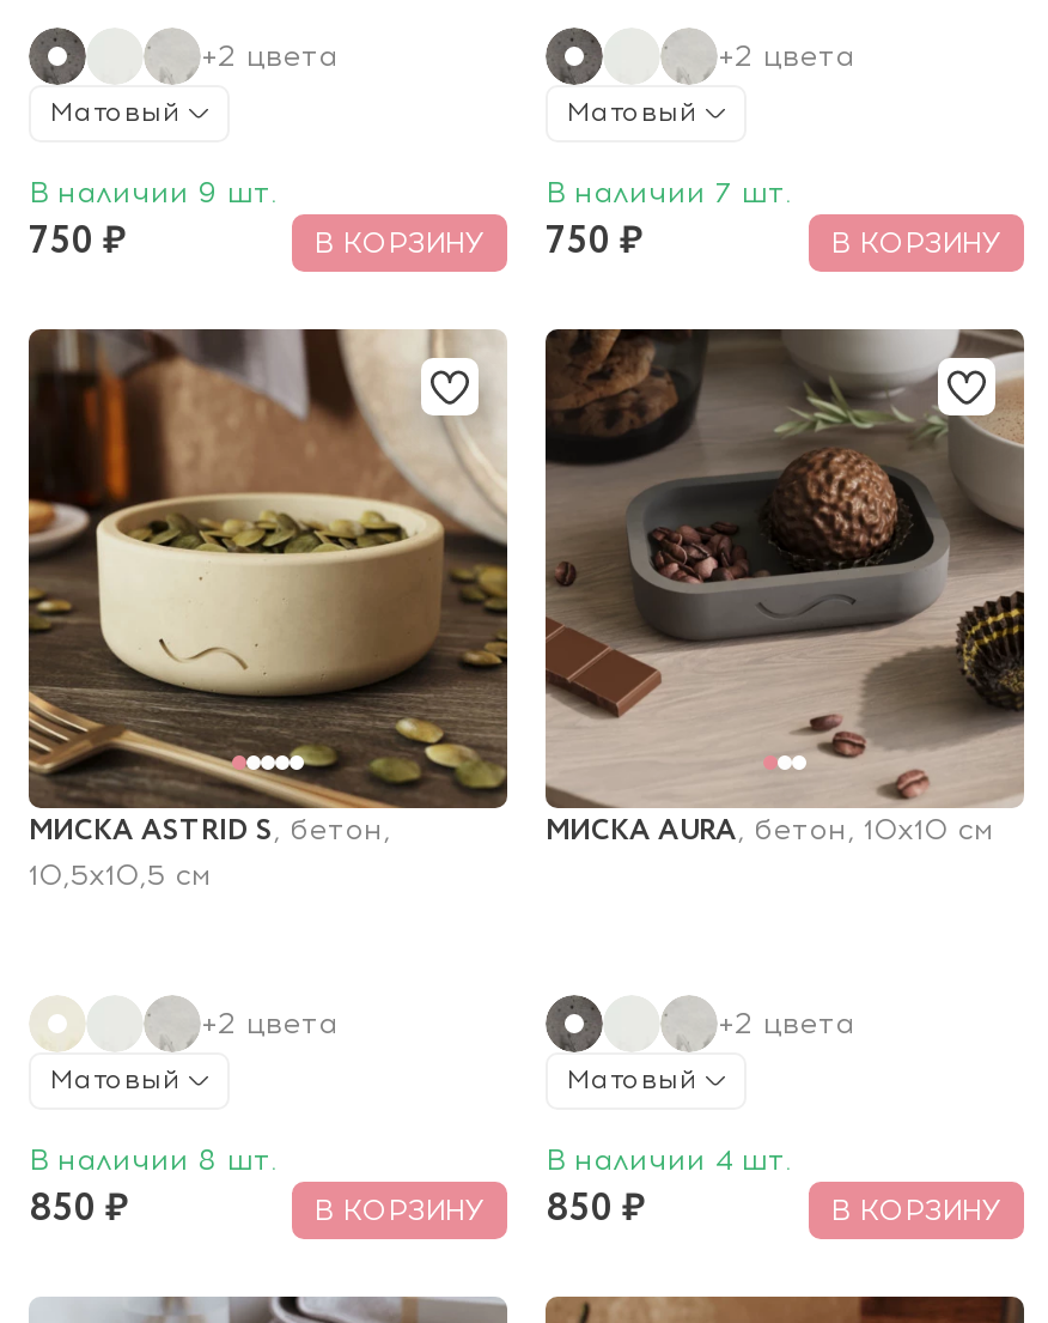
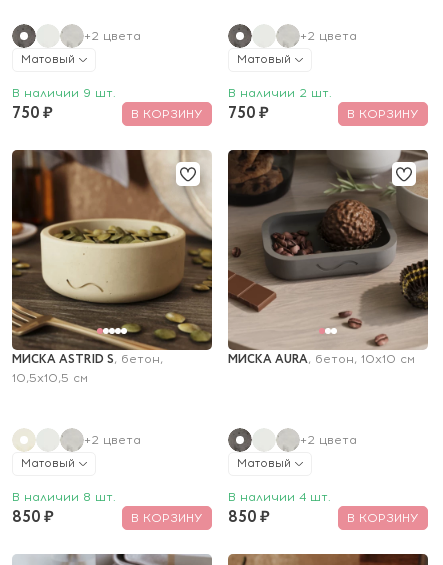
[546,176,792,210] В наличии 7 шт. -> [228,86,332,100] В наличии 2 шт.

